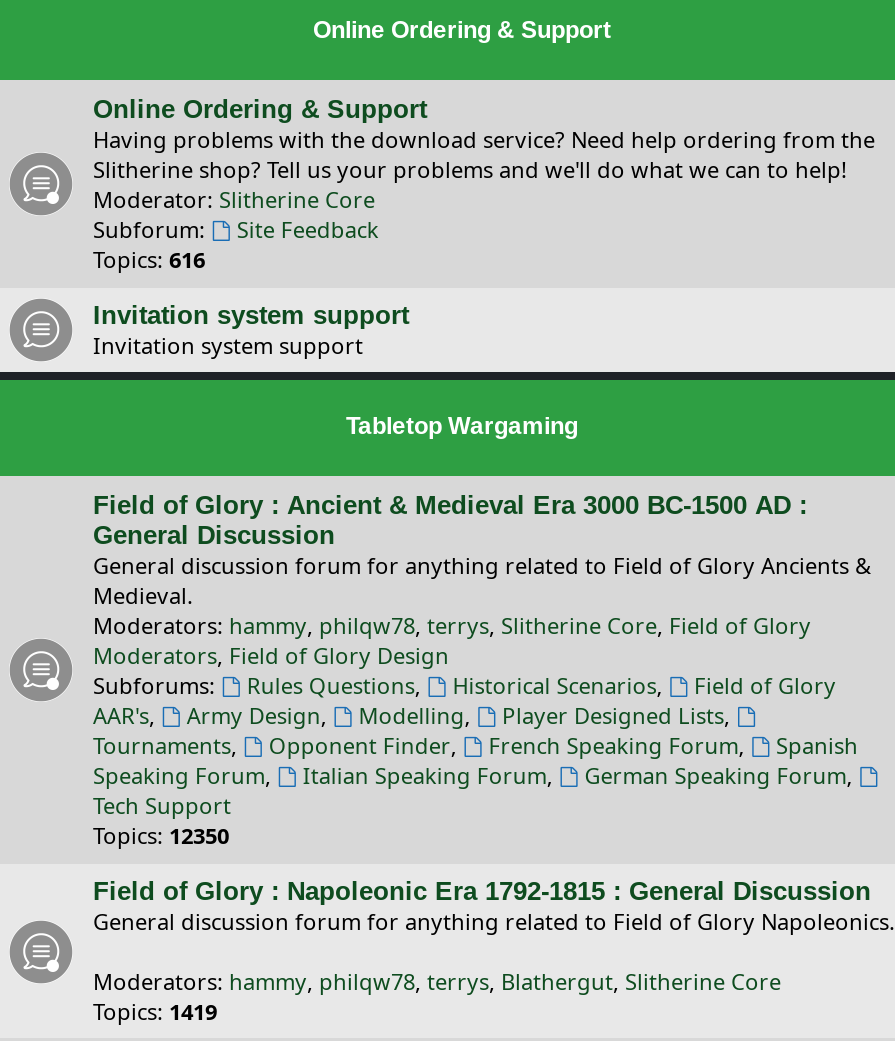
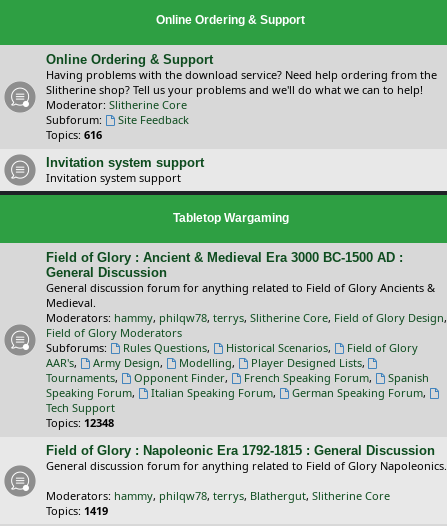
[93,610,811,670] Moderators: hammy, philqw78, terrys, Slitherine Core, Field of Glory | Moderators, Field of Glory Design -> [46,310,447,340] Moderators: hammy, philqw78, terrys, Slitherine Core, Field of Glory Design, | Field of Glory Moderators
[93,820,229,850] Topics: 12350 -> [46,415,114,430] Topics: 12348

